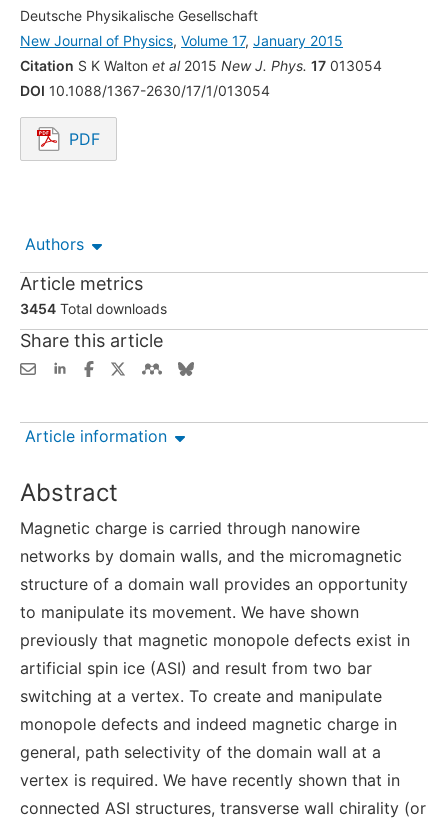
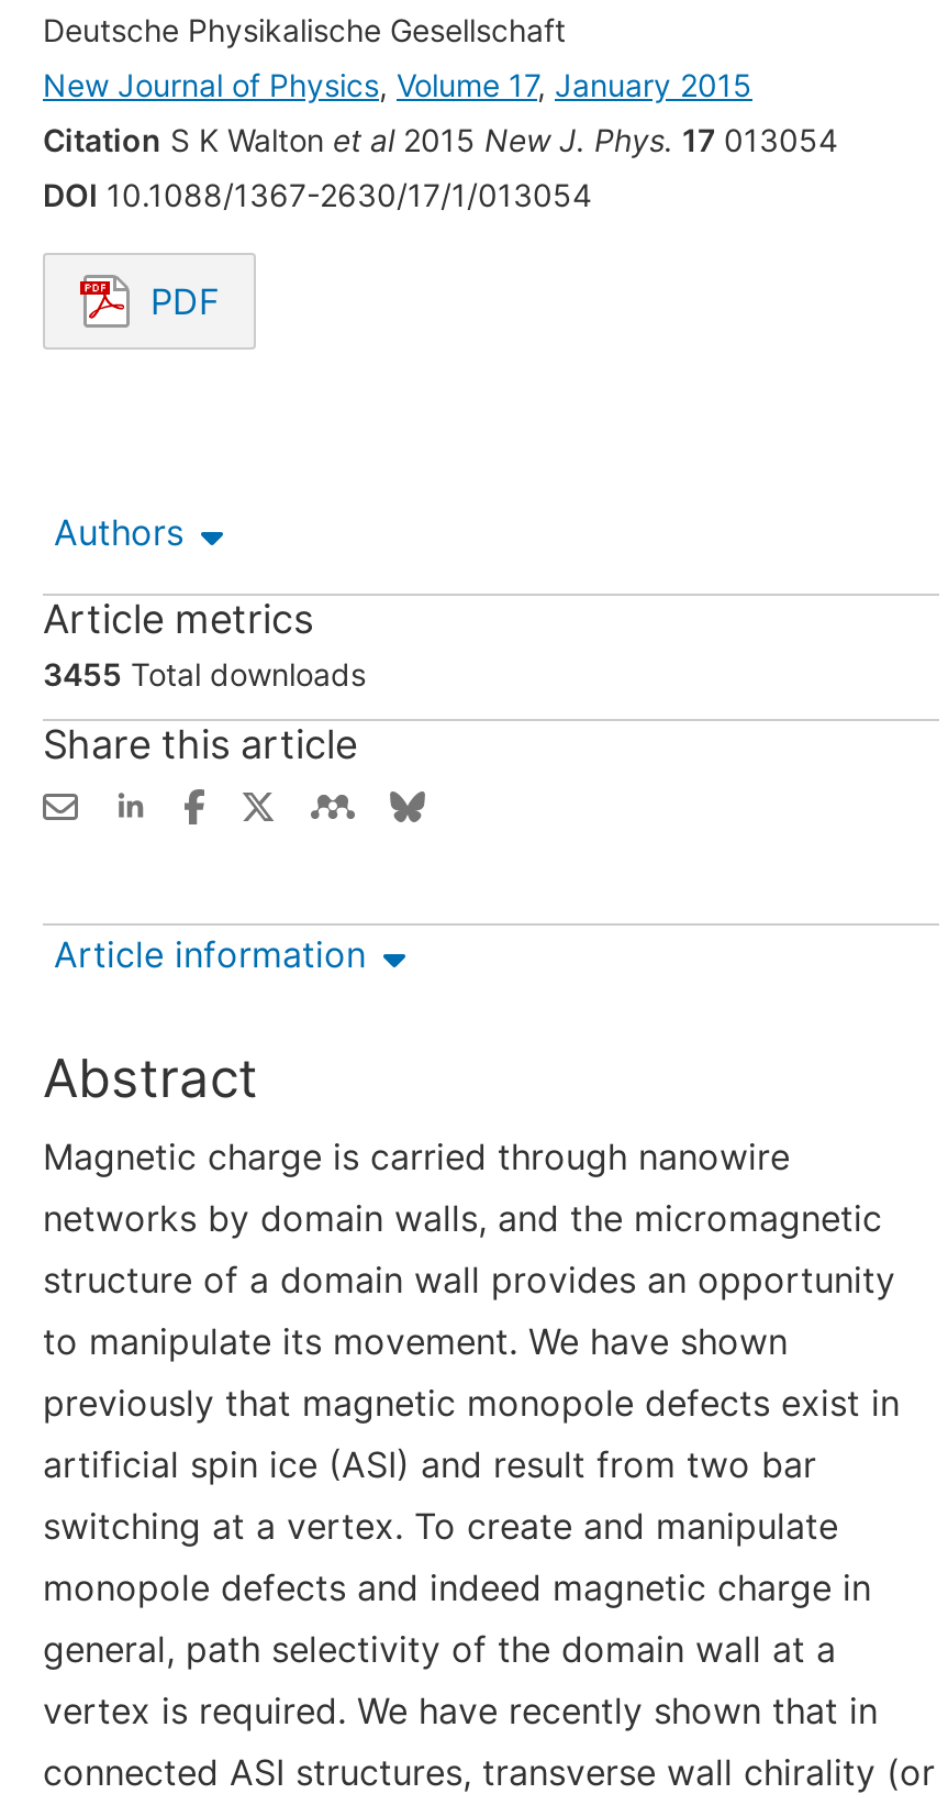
[20,300,167,317] 3454 Total downloads -> [43,655,366,693] 3455 Total downloads

